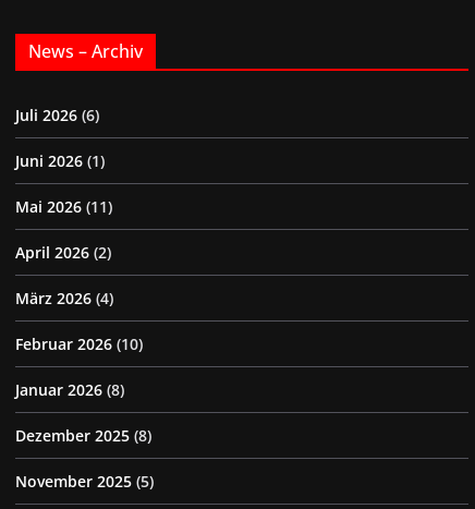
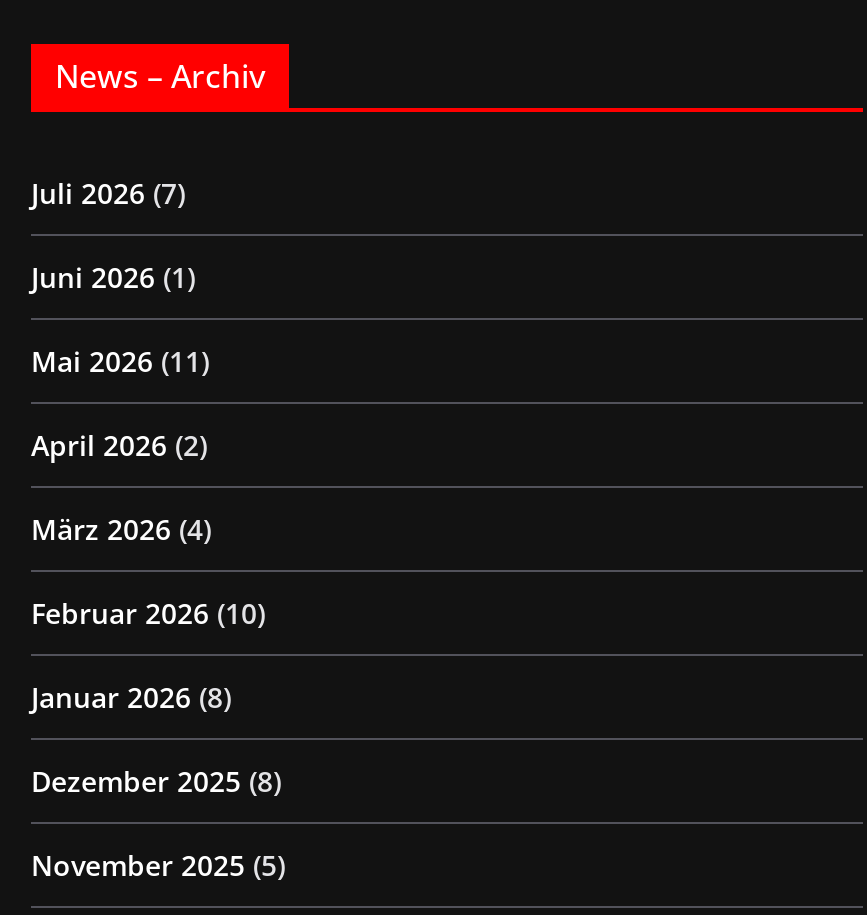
[15,105,99,125] Juli 2026 (6) -> [31,174,185,212] Juli 2026 (7)

